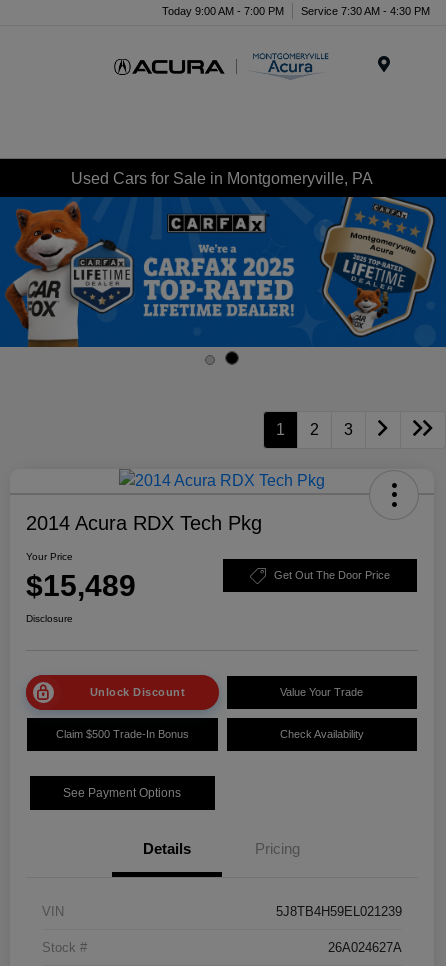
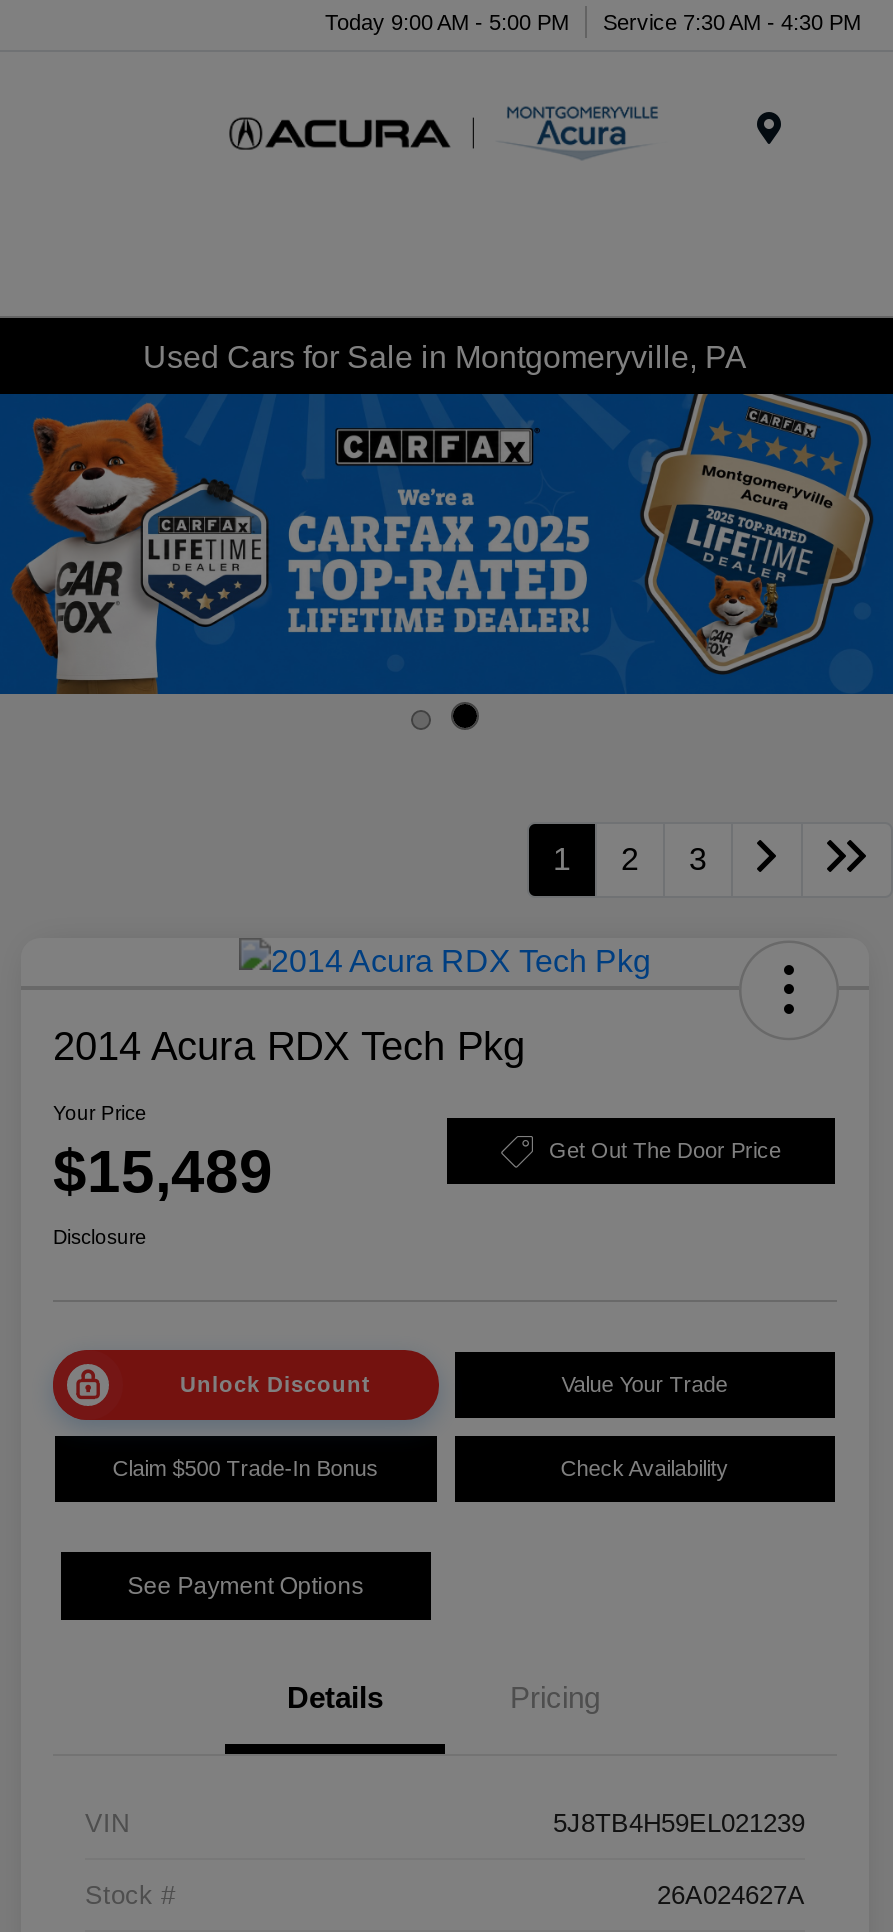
[162,4,430,16] Today 9:00 AM - 7:00 PM Service 7:30 AM - 4:30 PM -> [325,9,861,33] Today 9:00 AM - 5:00 PM Service 7:30 AM - 4:30 PM

